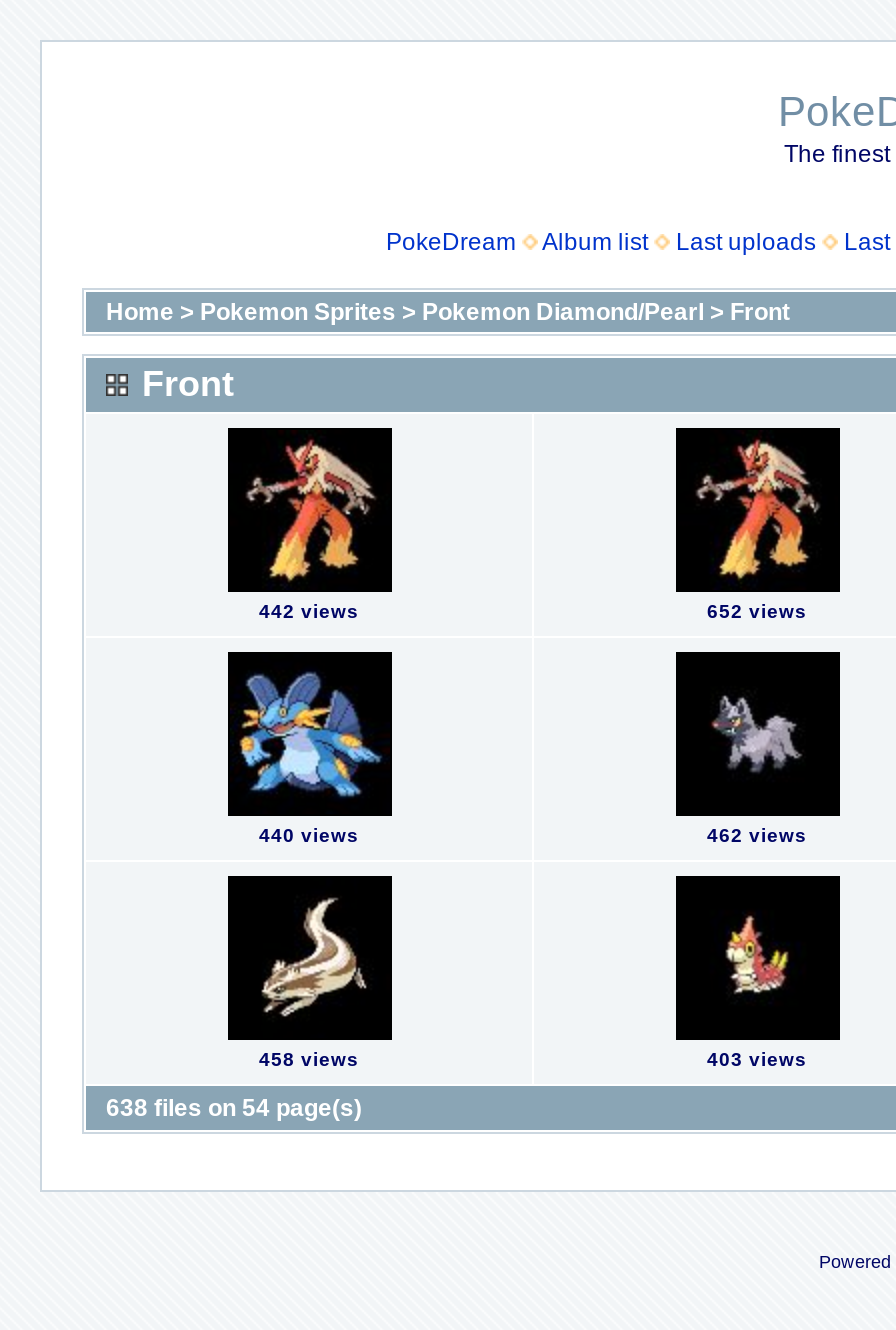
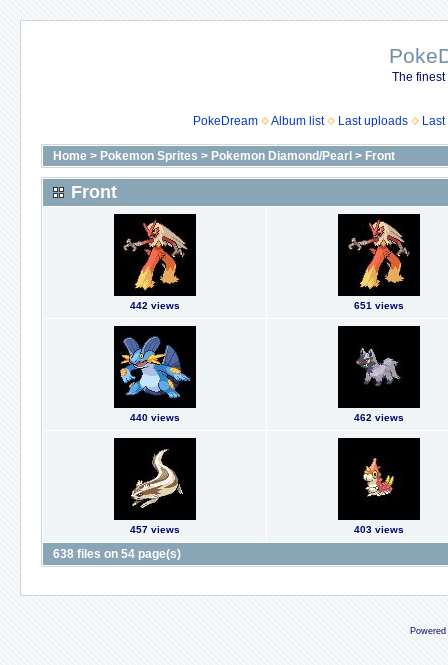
[707,600,807,622] 652 views -> [353,300,403,311] 651 views
[259,1048,359,1070] 458 views -> [129,524,179,535] 457 views

